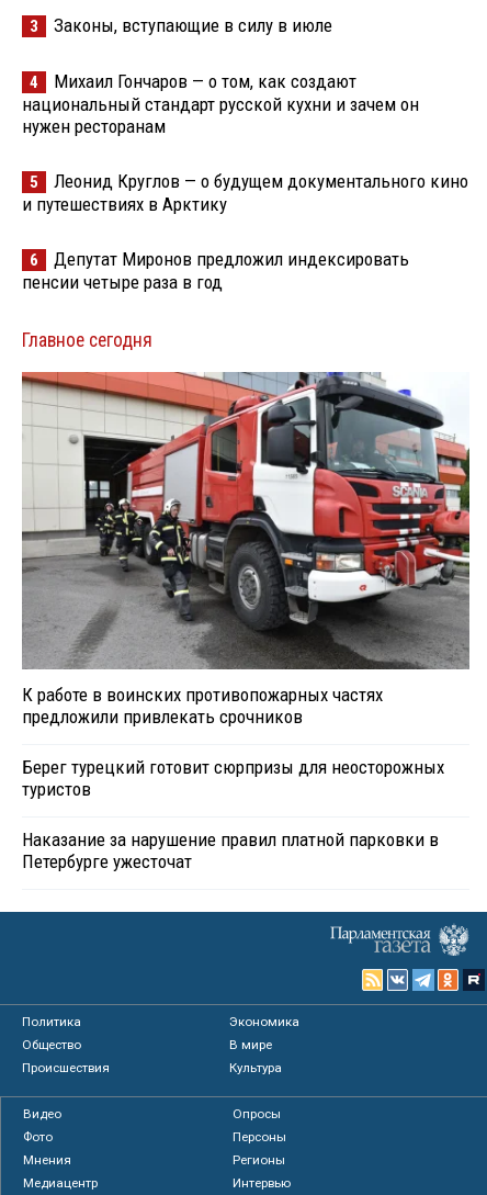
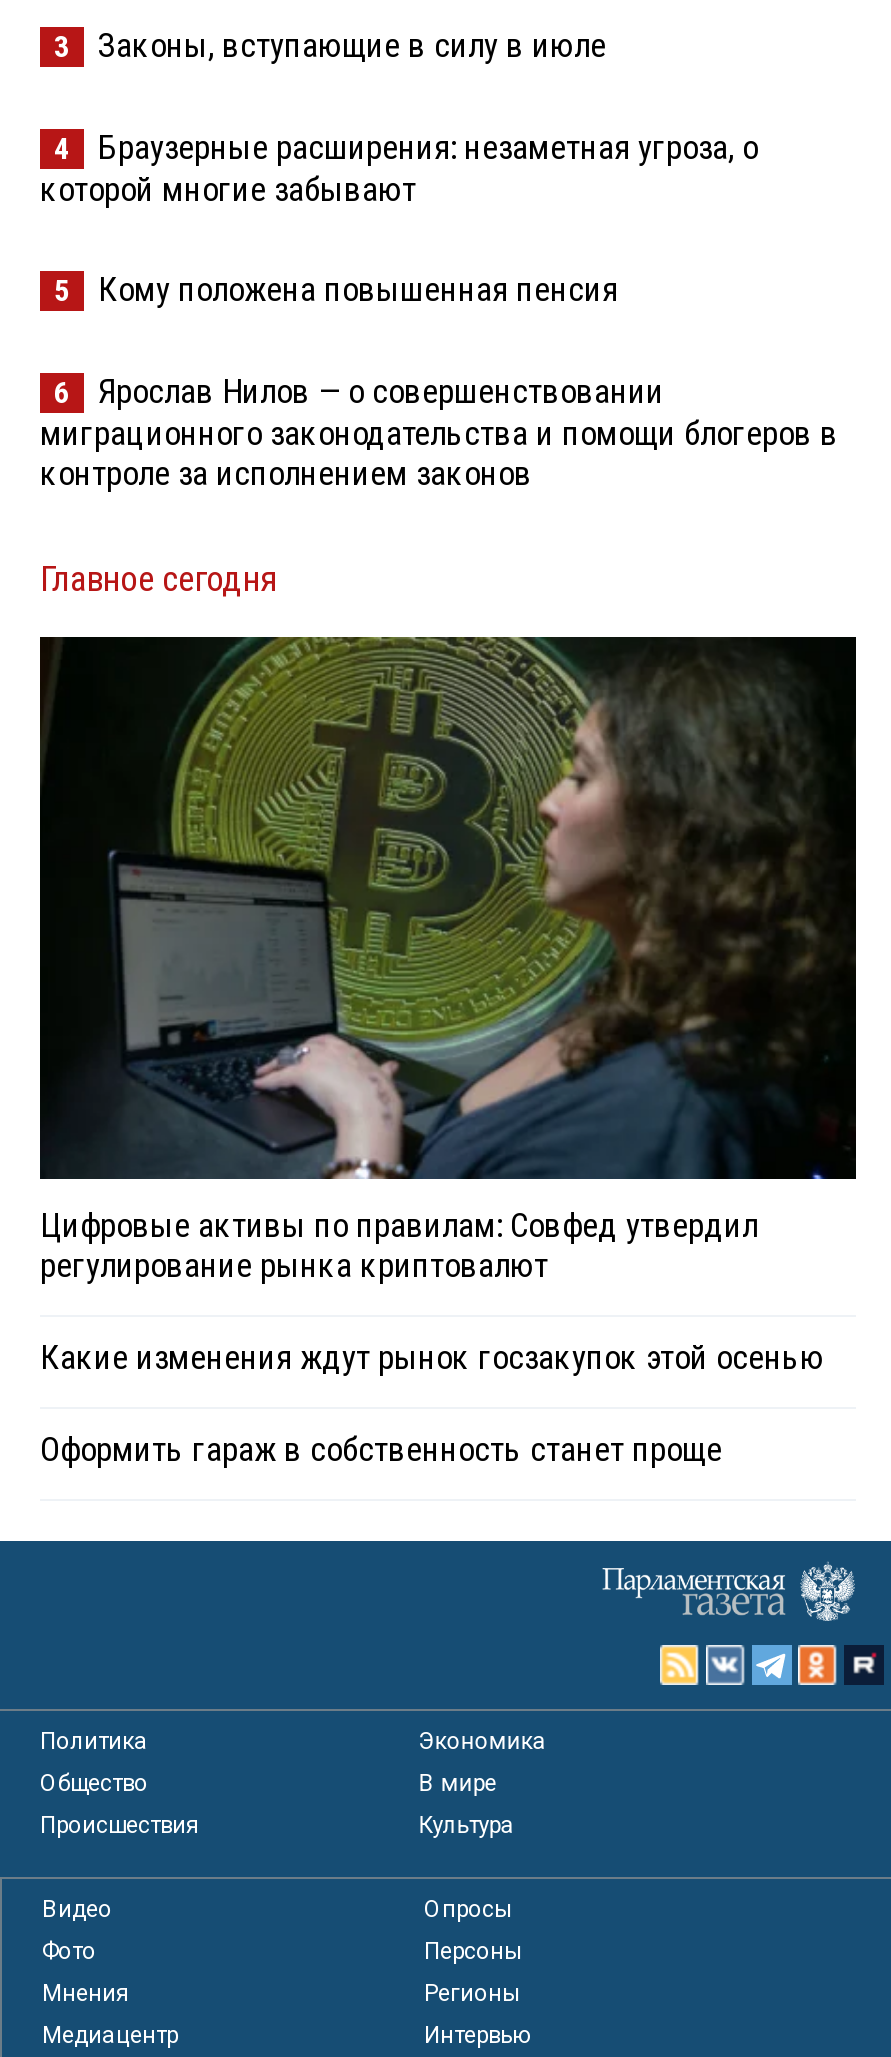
[22,71,419,138] Михаил Гончаров — о том, как создают | национальный стандарт русской кухни и зачем он | нужен ресторанам -> [40,128,758,210] Браузерные расширения: незаметная угроза, о | которой многие забывают
[22,171,468,216] Леонид Круглов — о будущем документального кино | и путешествиях в Арктику -> [98,270,618,310] Кому положена повышенная пенсия
[22,248,409,293] Депутат Миронов предложил индексировать | пенсии четыре раза в год -> [40,372,838,494] Ярослав Нилов — о совершенствовании | миграционного законодательства и помощи блогеров в | контроле за исполнением законов
[21,371,471,728] [image] | К работе в воинских противопожарных частях | предложили привлекать срочников -> [38,635,858,1286] [image] | Цифровые активы по правилам: Совфед утвердил | регулирование рынка криптовалют
[22,757,444,800] Берег турецкий готовит сюрпризы для неосторожных | туристов -> [40,1338,824,1378] Какие изменения ждут рынок госзакупок этой осенью
[22,829,439,873] Наказание за нарушение правил платной парковки в | Петербурге ужесточат -> [40,1430,722,1470] Оформить гараж в собственность станет проще

